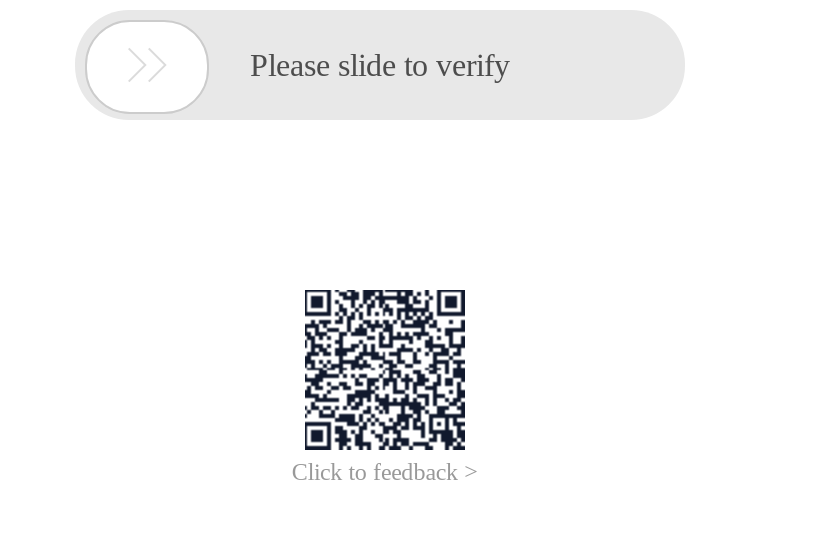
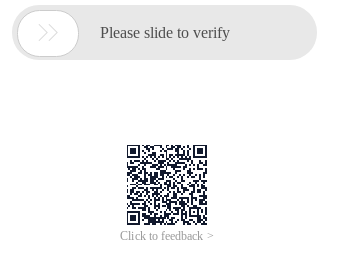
[305,290,467,452] [image] -> [127,144,207,225] [image]

